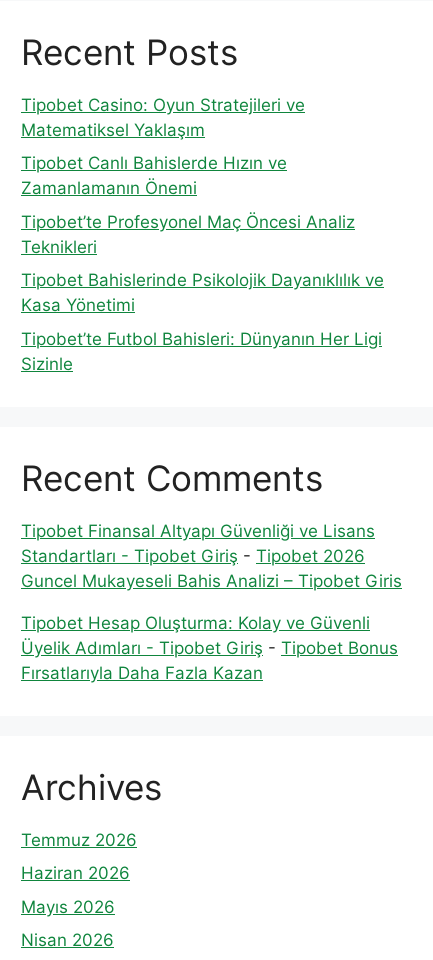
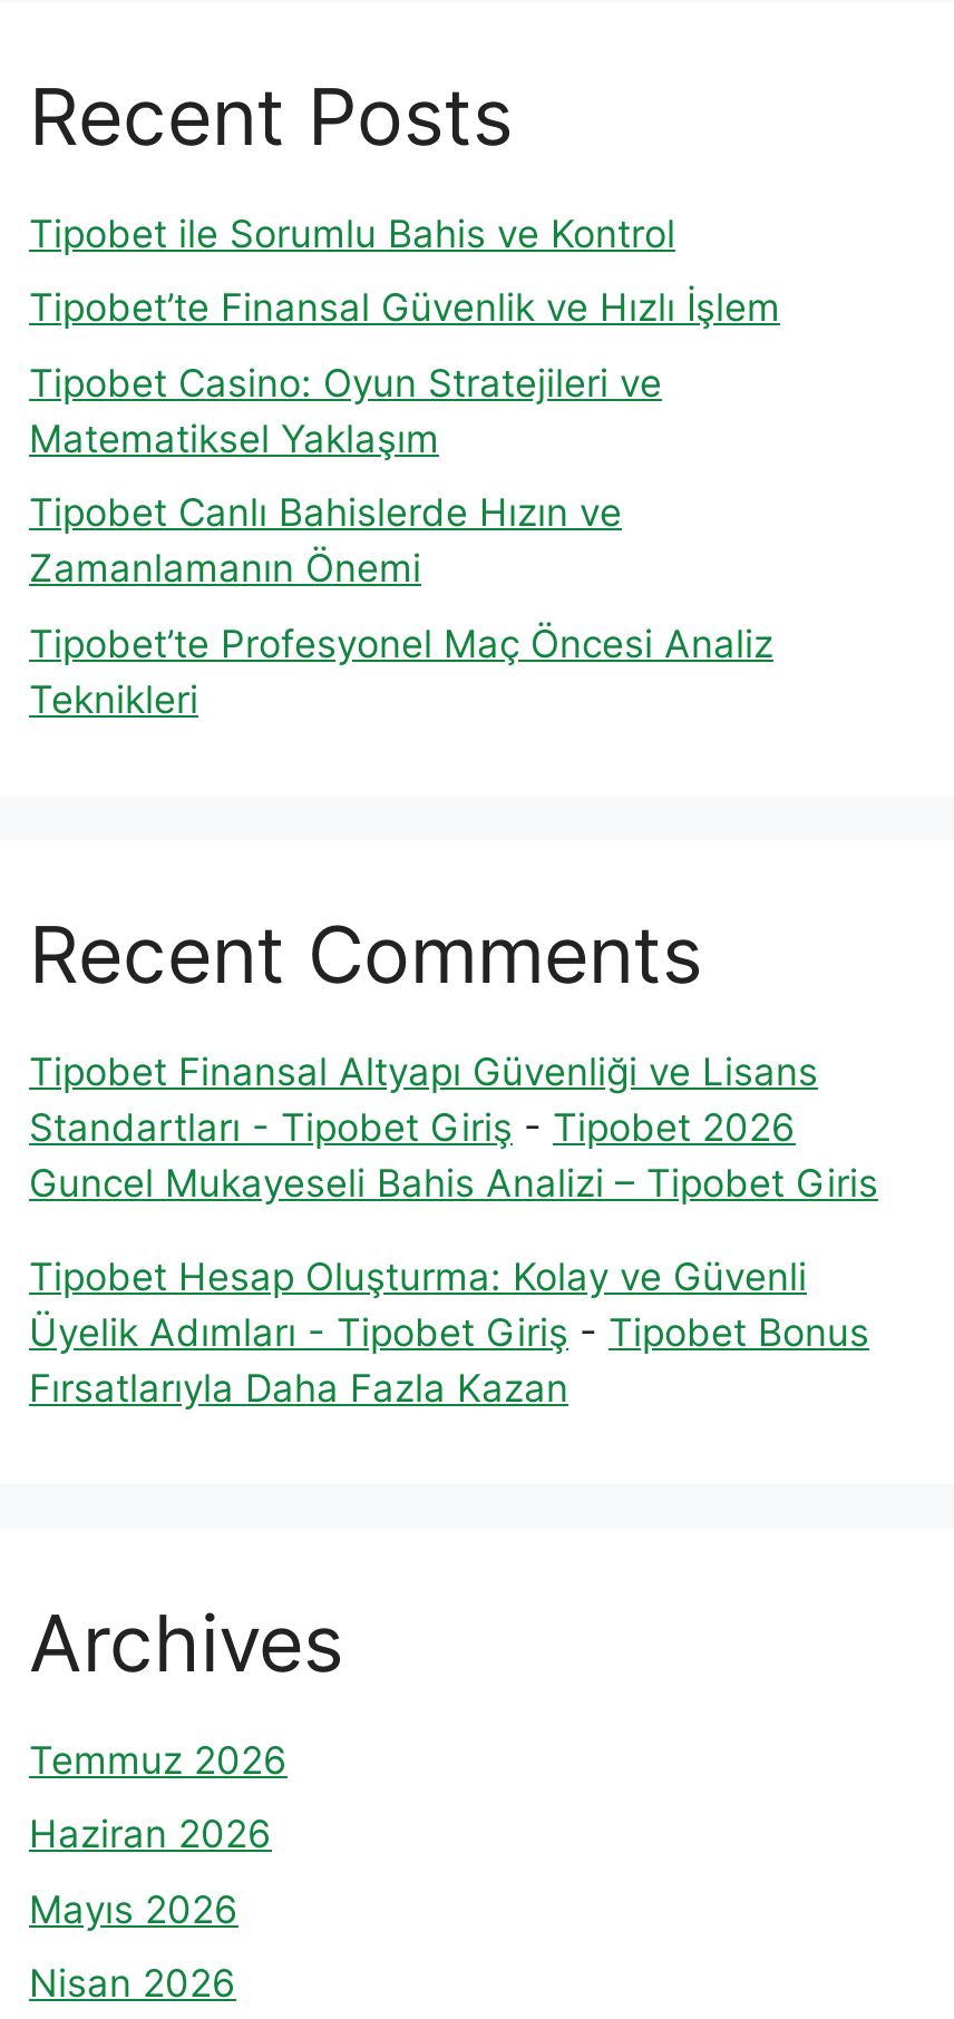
none -> [29,211,780,330] Tipobet ile Sorumlu Bahis ve Kontrol | Tipobet’te Finansal Güvenlik ve Hızlı İşlem
moved [21,95,355,257] -> [29,360,773,721]: Tipobet Casino: Oyun Stratejileri ve | Matematiksel Yaklaşım | Tipobet Canlı Bahislerde Hızın ve | Zamanlamanın Önemi | Tipobet’te Profesyonel Maç Öncesi Analiz | Teknikleri
[21,270,384,374] Tipobet Bahislerinde Psikolojik Dayanıklılık ve | Kasa Yönetimi | Tipobet’te Futbol Bahisleri: Dünyanın Her Ligi | Sizinle -> none

